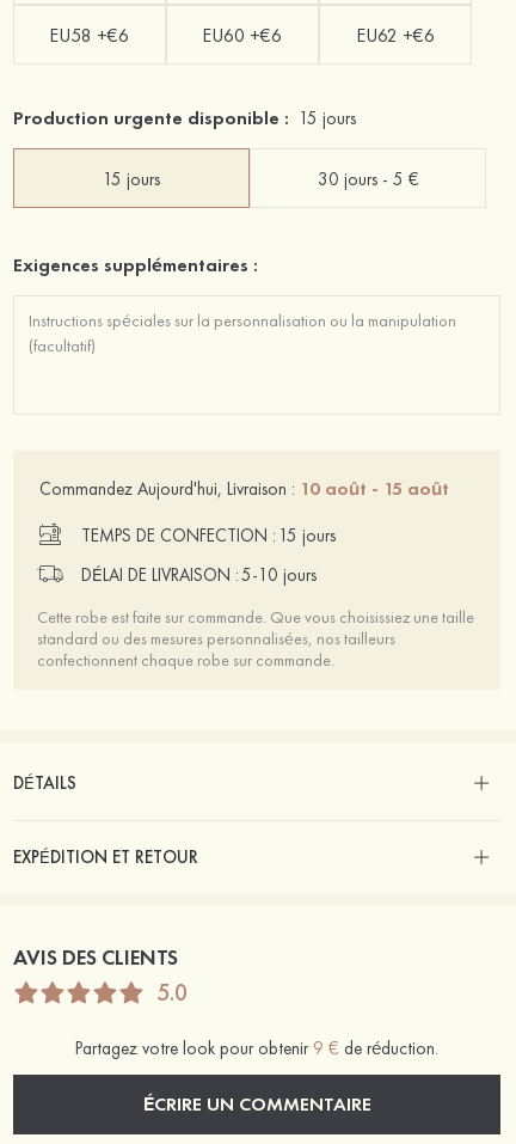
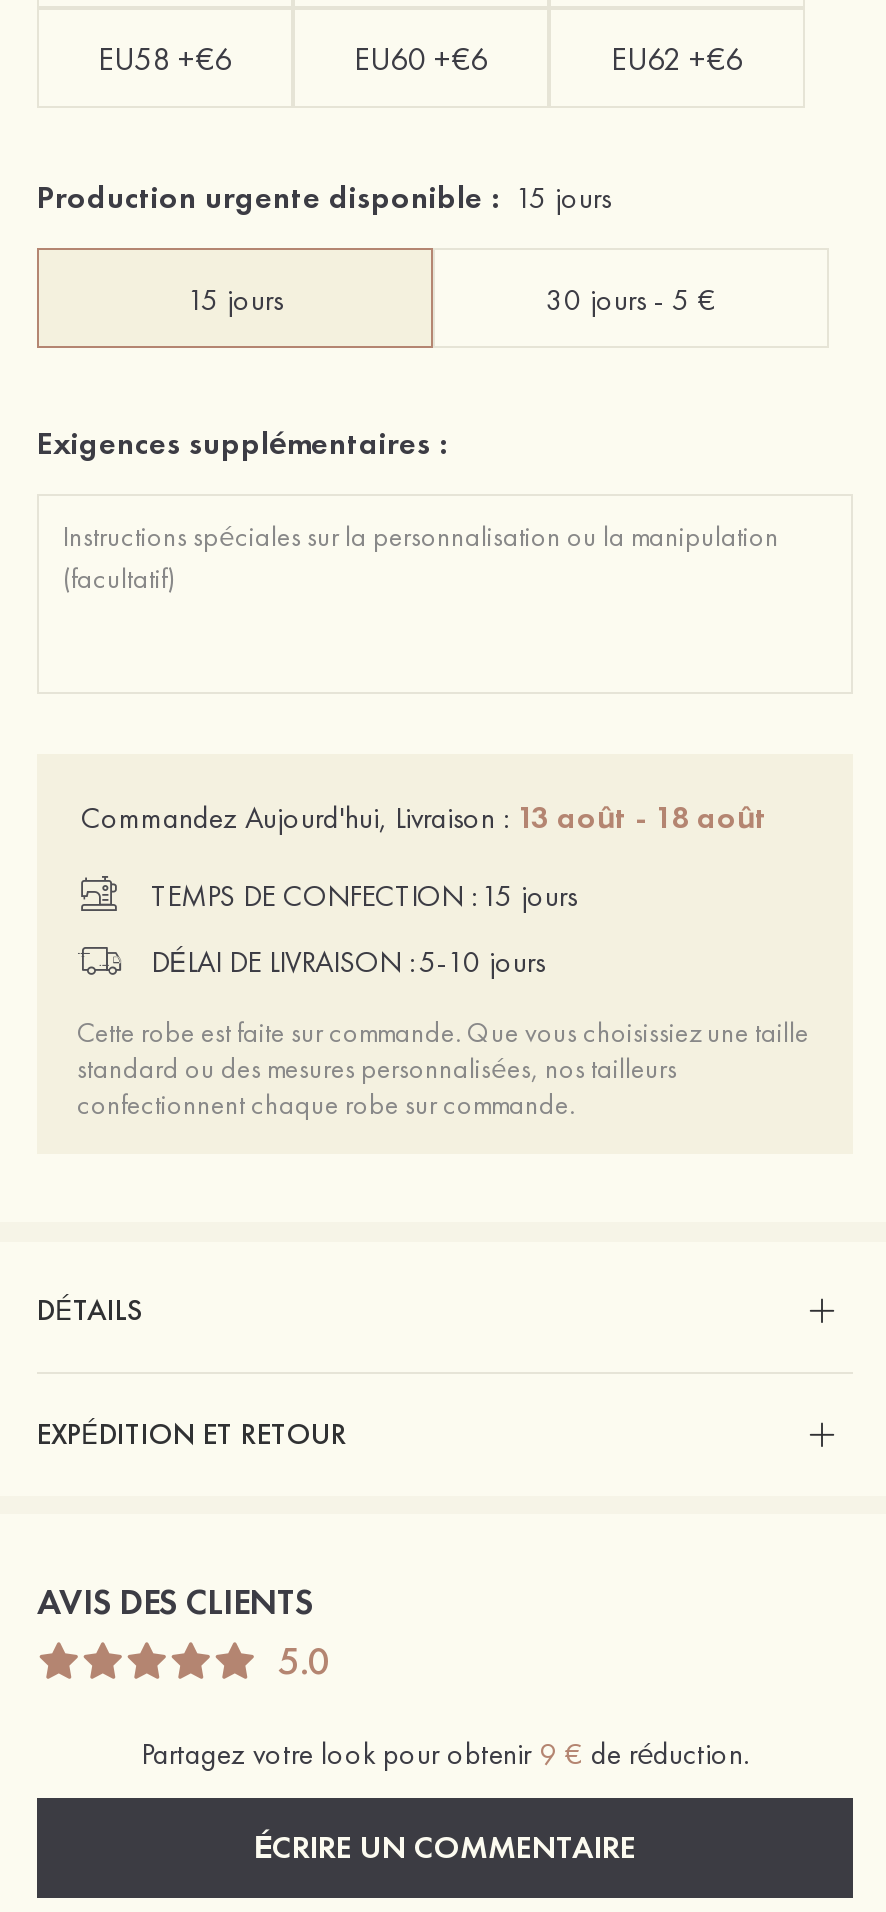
[39,476,449,501] Commandez Aujourd'hui, Livraison : 10 août - 15 août -> [81,797,767,839] Commandez Aujourd'hui, Livraison : 13 août - 18 août

